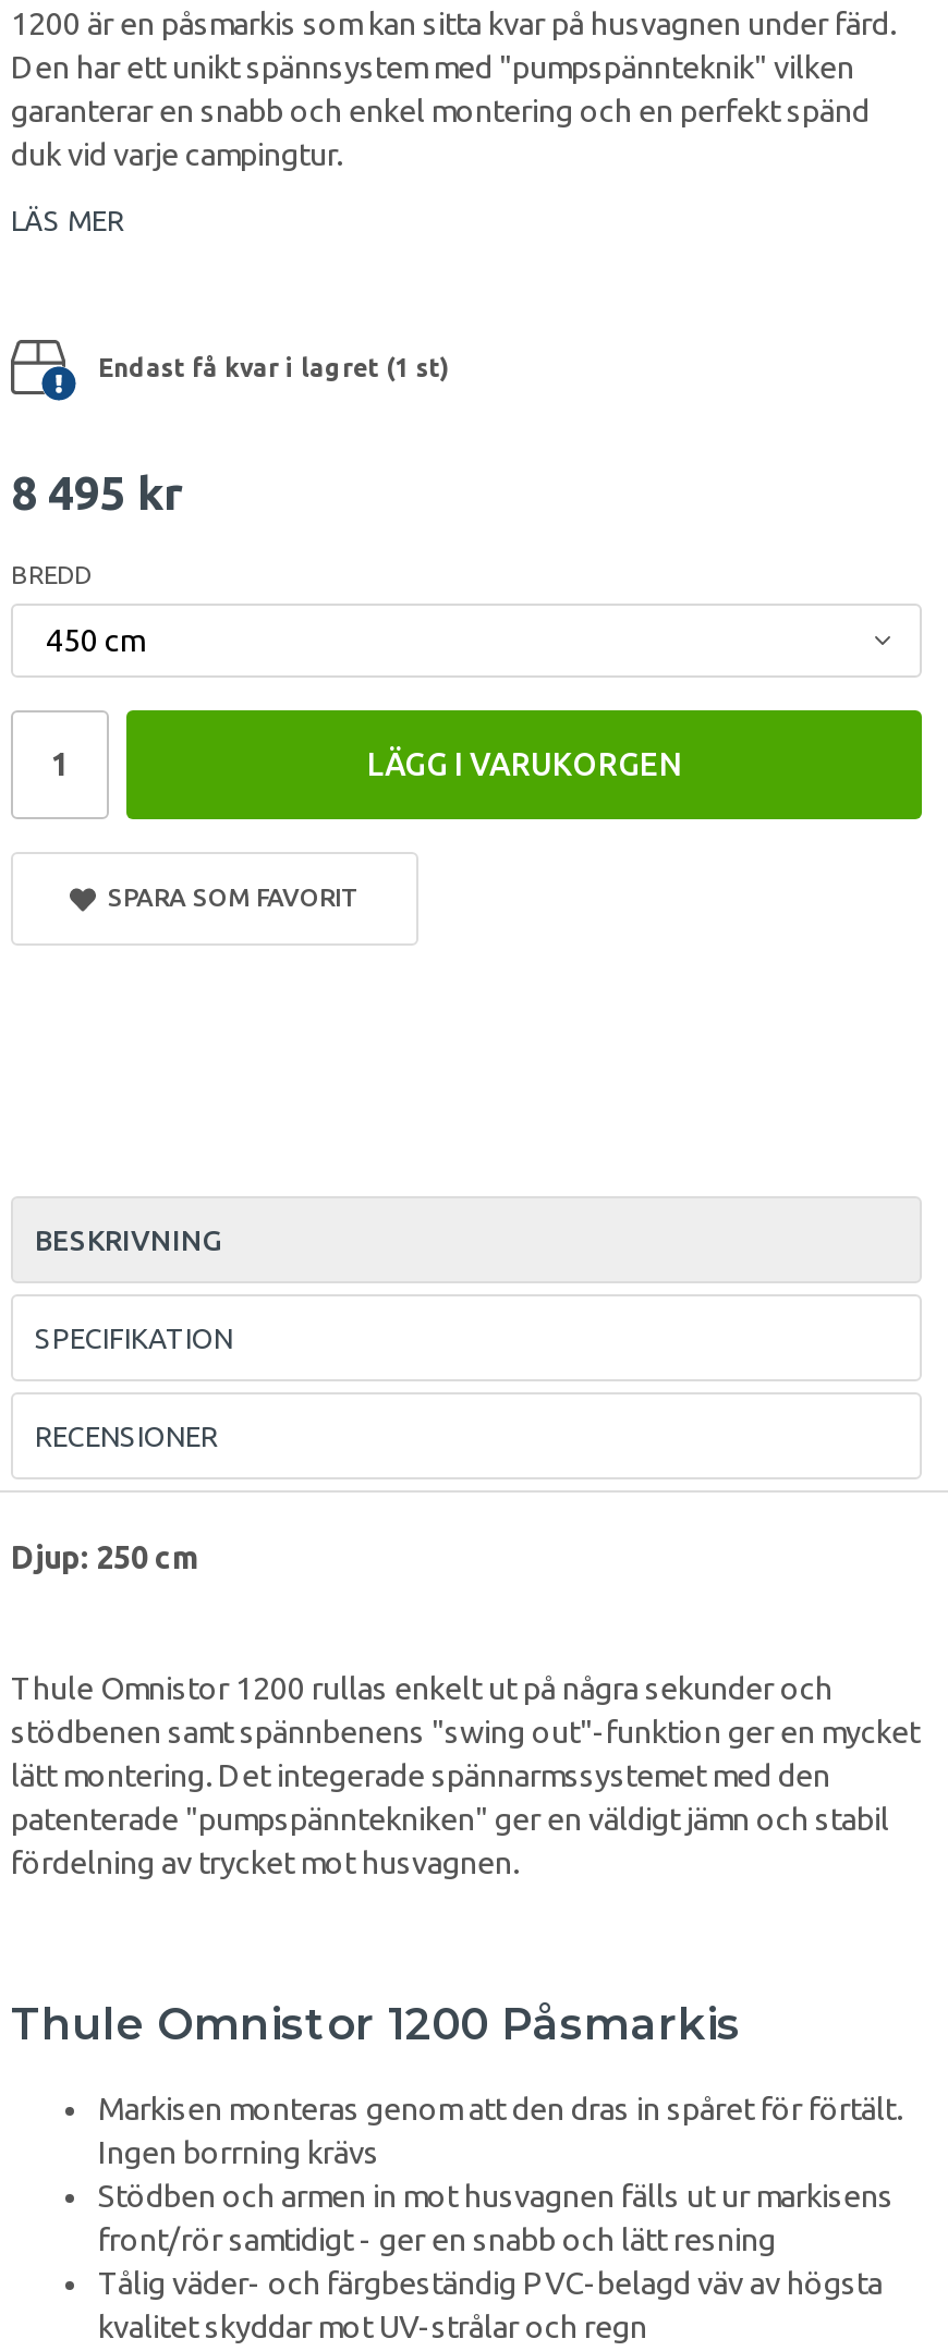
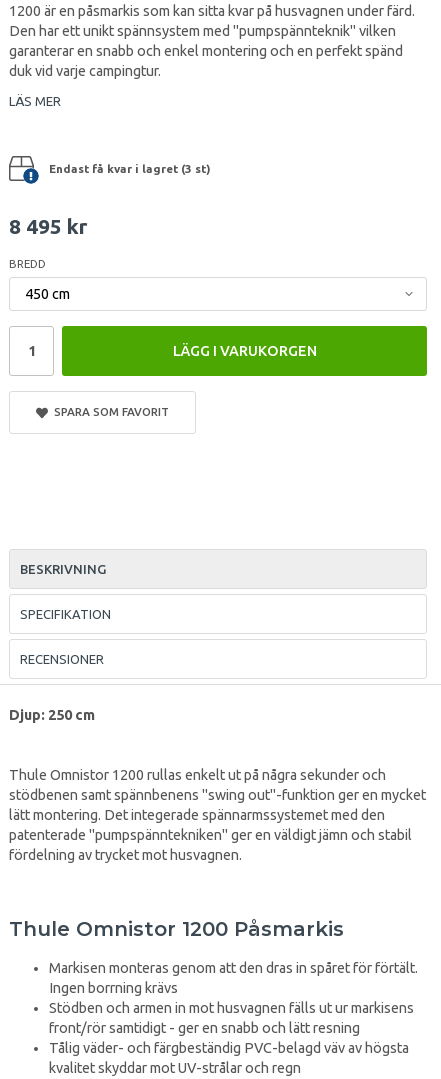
[98,352,451,380] Endast få kvar i lagret (1 st) -> [49,161,211,174] Endast få kvar i lagret (3 st)

